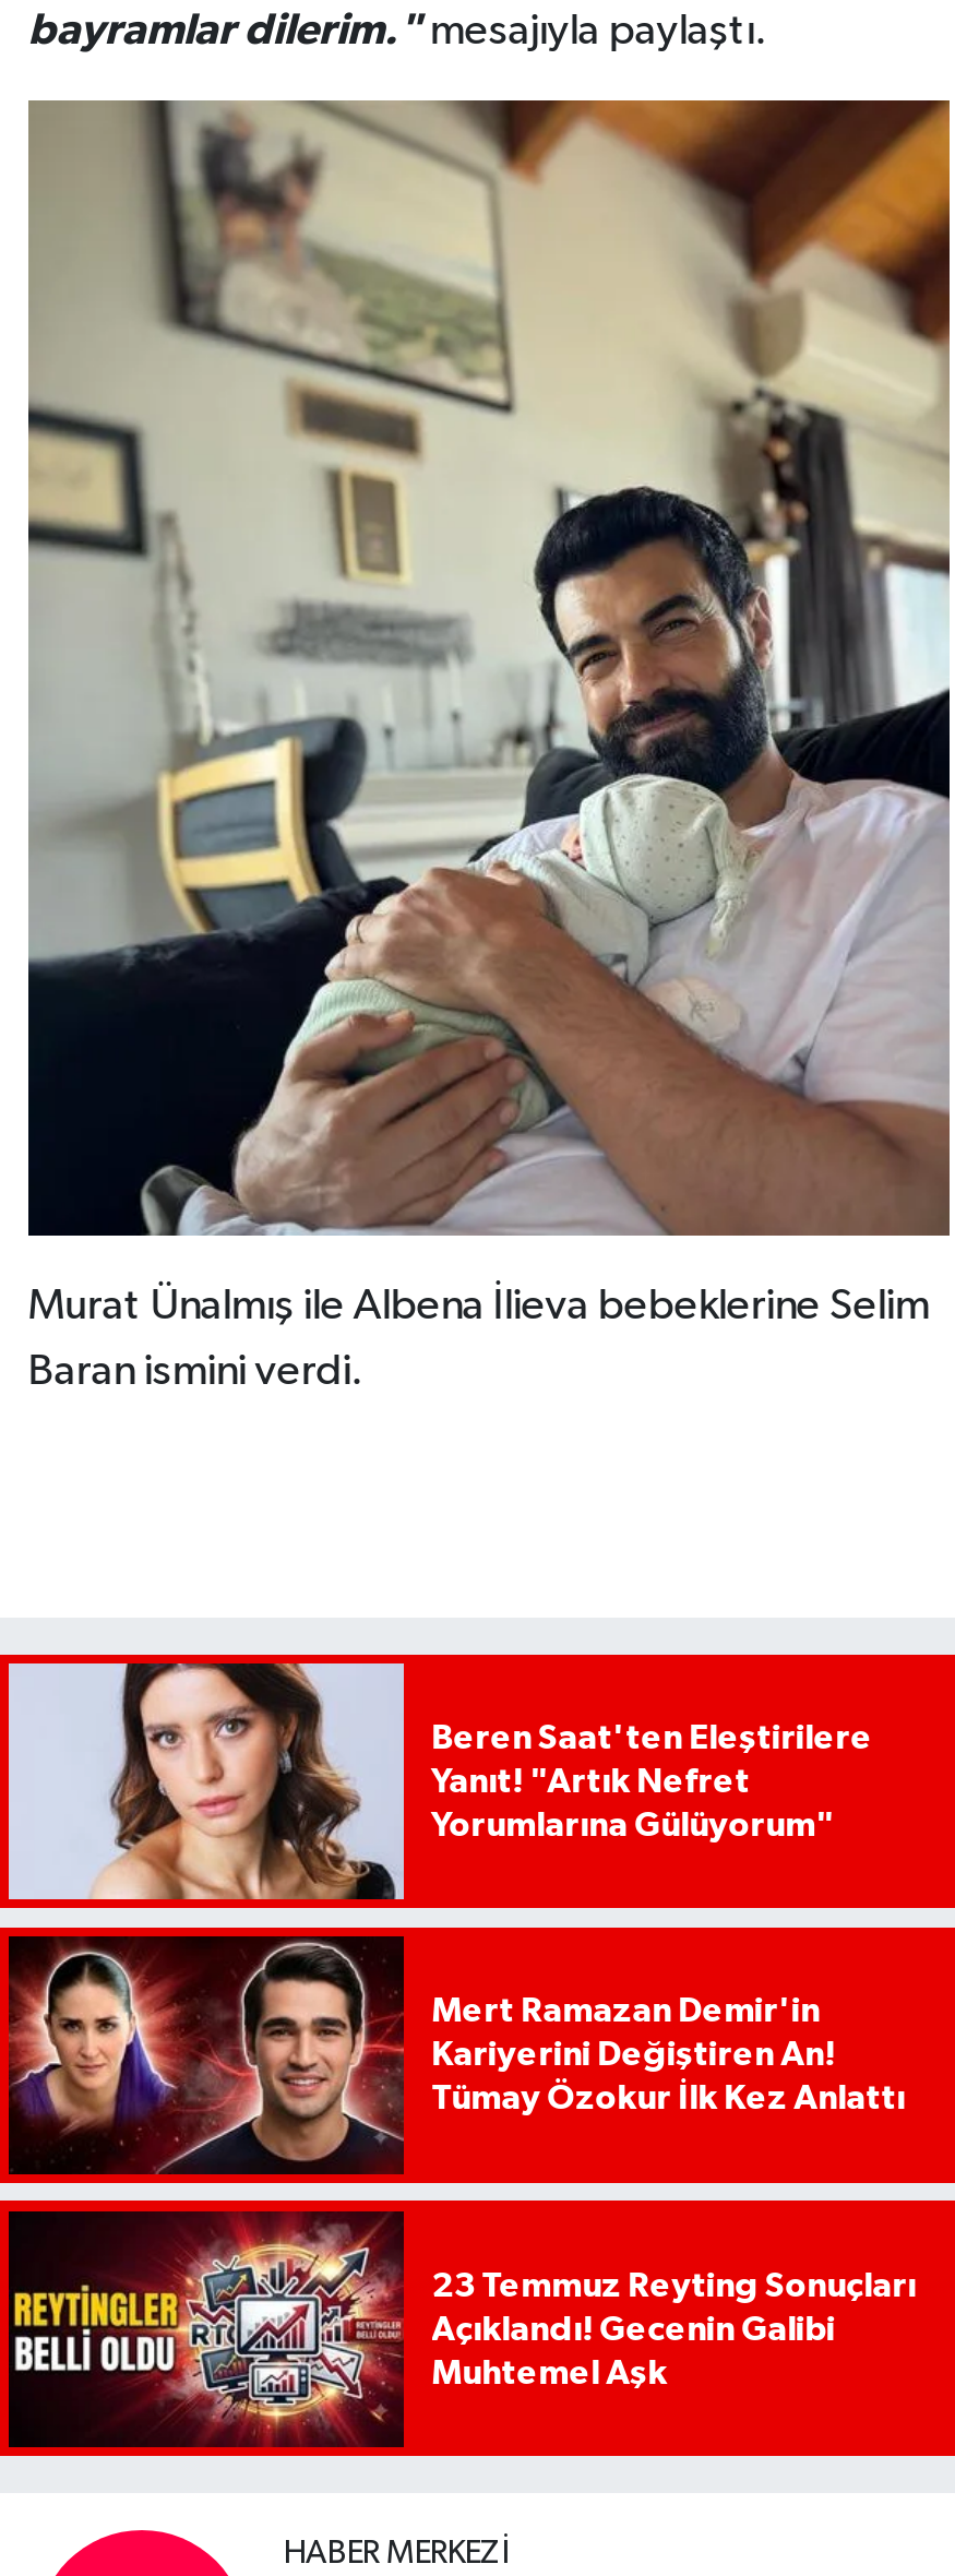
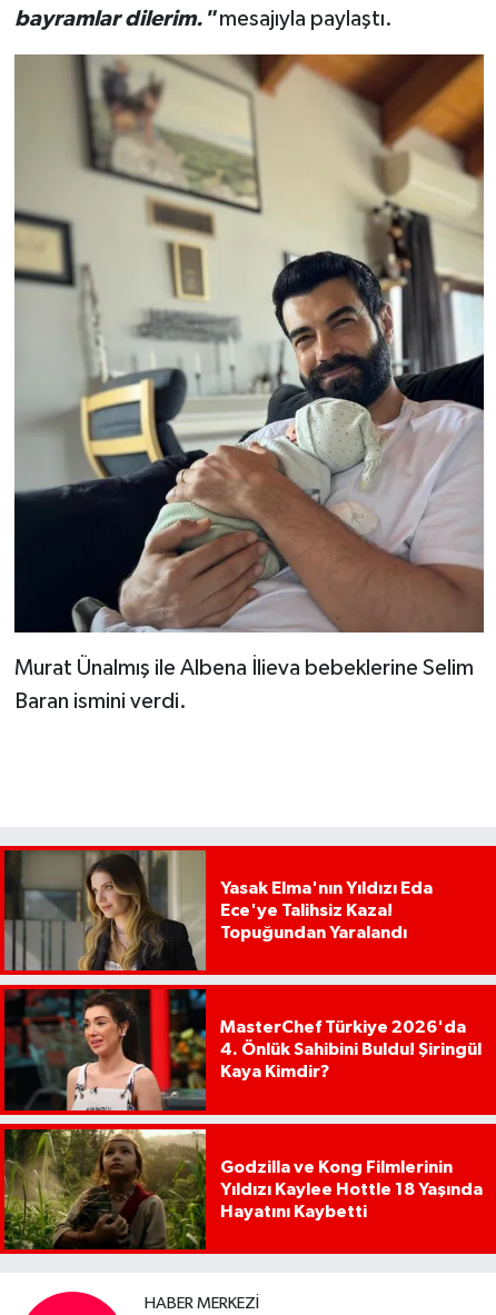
[7,1661,872,1901] [image] | Beren Saat'ten Eleştirilere | Yanıt! "Artık Nefret | Yorumlarına Gülüyorum" -> [3,849,432,972] [image] | Yasak Elma'nın Yıldızı Eda | Ece'ye Talihsiz Kaza! | Topuğundan Yaralandı
[9,1934,905,2177] [image] | Mert Ramazan Demir'in | Kariyerini Değiştiren An! | Tümay Özokur İlk Kez Anlattı -> [4,988,481,1112] [image] | MasterChef Türkiye 2026'da | 4. Önlük Sahibini Buldu! Şiringül | Kaya Kimdir?
[7,2209,916,2447] [image] | 23 Temmuz Reyting Sonuçları | Açıklandı! Gecenin Galibi | Muhtemel Aşk -> [3,1128,482,1251] [image] | Godzilla ve Kong Filmlerinin | Yıldızı Kaylee Hottle 18 Yaşında | Hayatını Kaybetti

